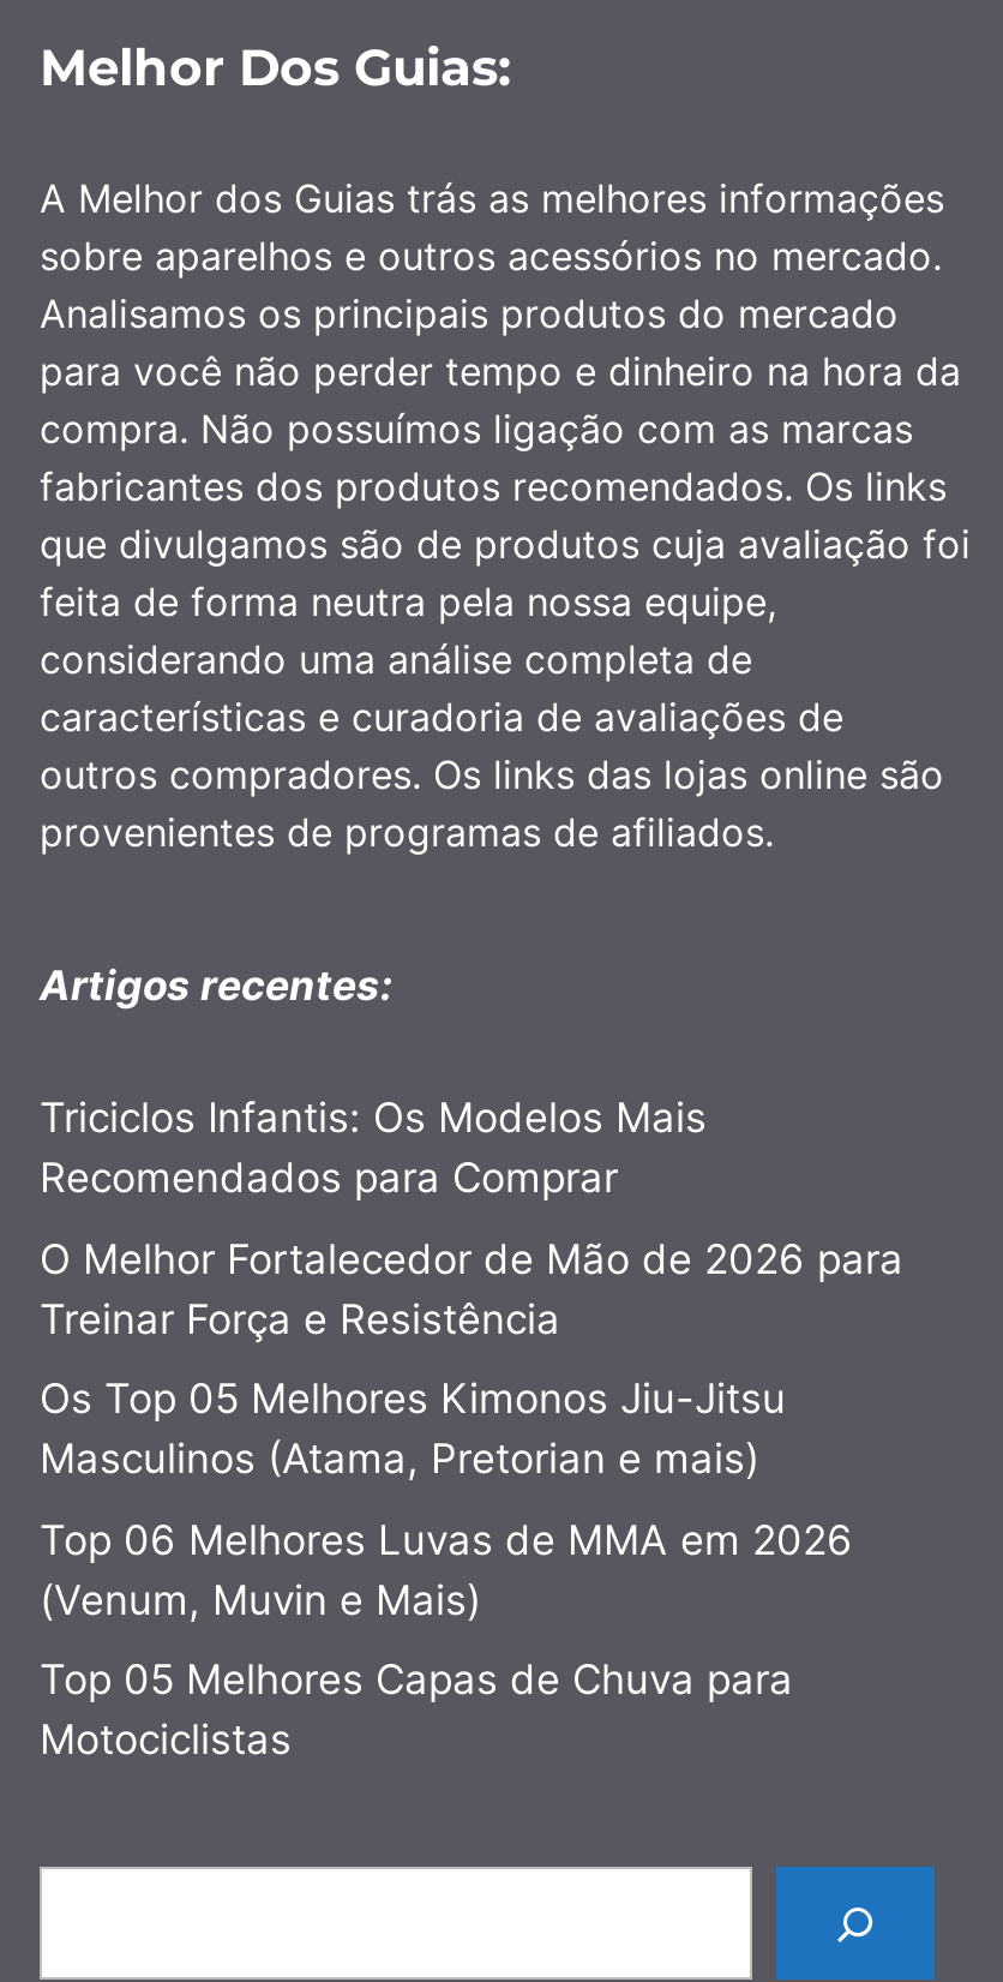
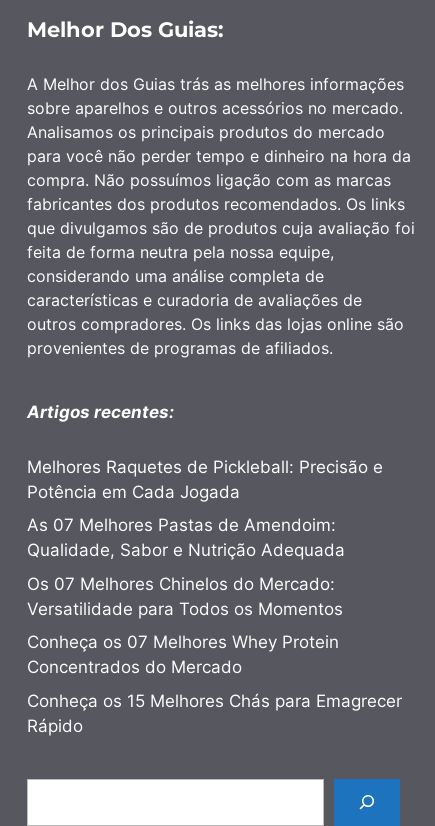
[40,1095,707,1203] Triciclos Infantis: Os Modelos Mais | Recomendados para Comprar -> [27,457,383,502] Melhores Raquetes de Pickleball: Precisão e | Potência em Cada Jogada
[40,1236,903,1344] O Melhor Fortalecedor de Mão de 2026 para | Treinar Força e Resistência -> [27,515,345,560] As 07 Melhores Pastas de Amendoim: | Qualidade, Sabor e Nutrição Adequada
[40,1376,786,1484] Os Top 05 Melhores Kimonos Jiu-Jitsu | Masculinos (Atama, Pretorian e mais) -> [27,574,343,619] Os 07 Melhores Chinelos do Mercado: | Versatilidade para Todos os Momentos
[40,1516,853,1624] Top 06 Melhores Luvas de MMA em 2026 | (Venum, Muvin e Mais) -> [27,632,339,677] Conheça os 07 Melhores Whey Protein | Concentrados do Mercado
[40,1657,793,1765] Top 05 Melhores Capas de Chuva para | Motociclistas -> [27,691,402,736] Conheça os 15 Melhores Chás para Emagrecer | Rápido

